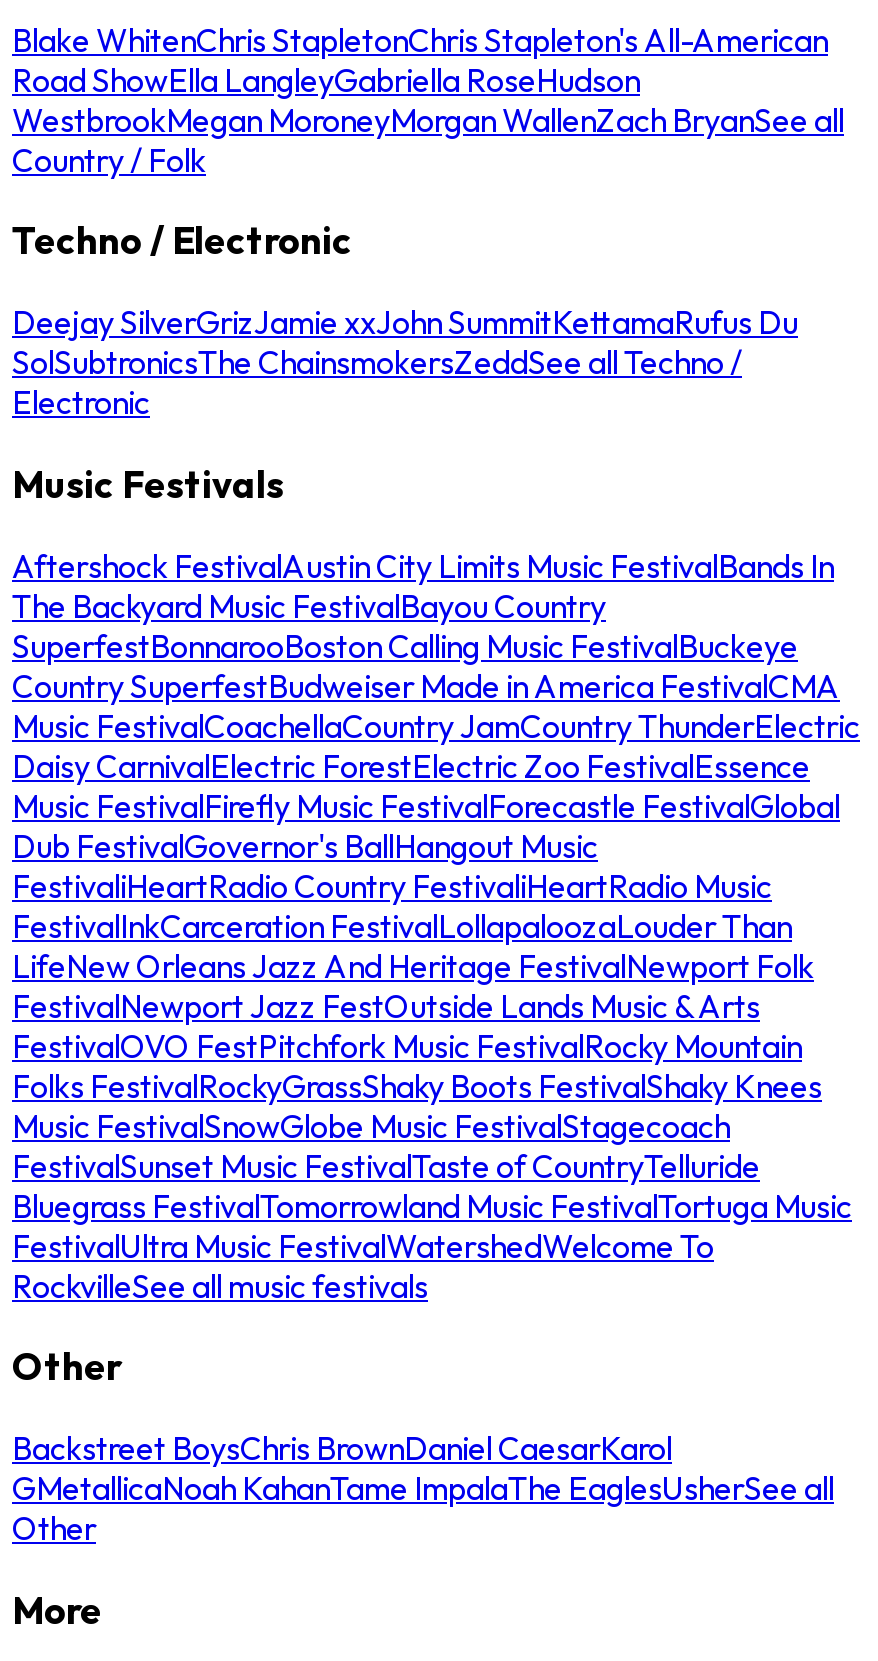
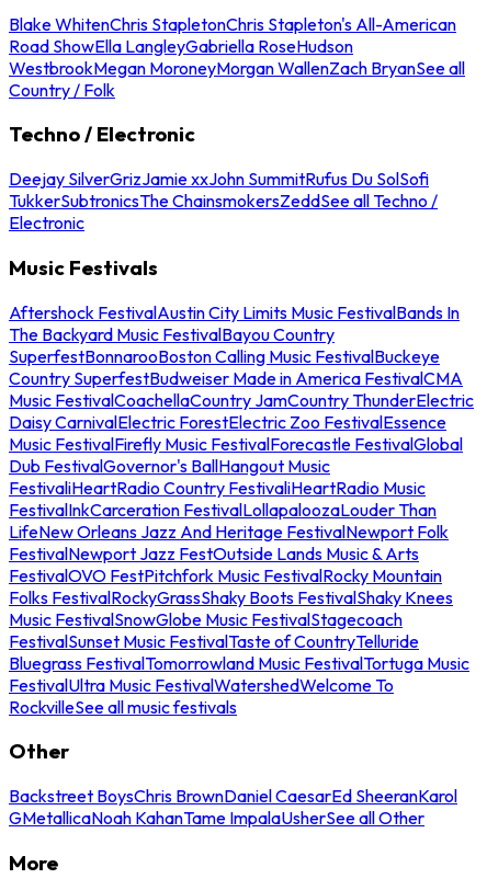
[12,302,798,382] Deejay SilverGrizJamie xxJohn SummitKettamaRufus Du | SolSubtronicsThe ChainsmokersZeddSee all Techno / -> [9,168,438,212] Deejay SilverGrizJamie xxJohn SummitRufus Du SolSofi | TukkerSubtronicsThe ChainsmokersZeddSee all Techno /
[12,1428,834,1548] Backstreet BoysChris BrownDaniel CaesarKarol | GMetallicaNoah KahanTame ImpalaThe EaglesUsherSee all | Other -> [9,785,457,829] Backstreet BoysChris BrownDaniel CaesarEd SheeranKarol | GMetallicaNoah KahanTame ImpalaUsherSee all Other

